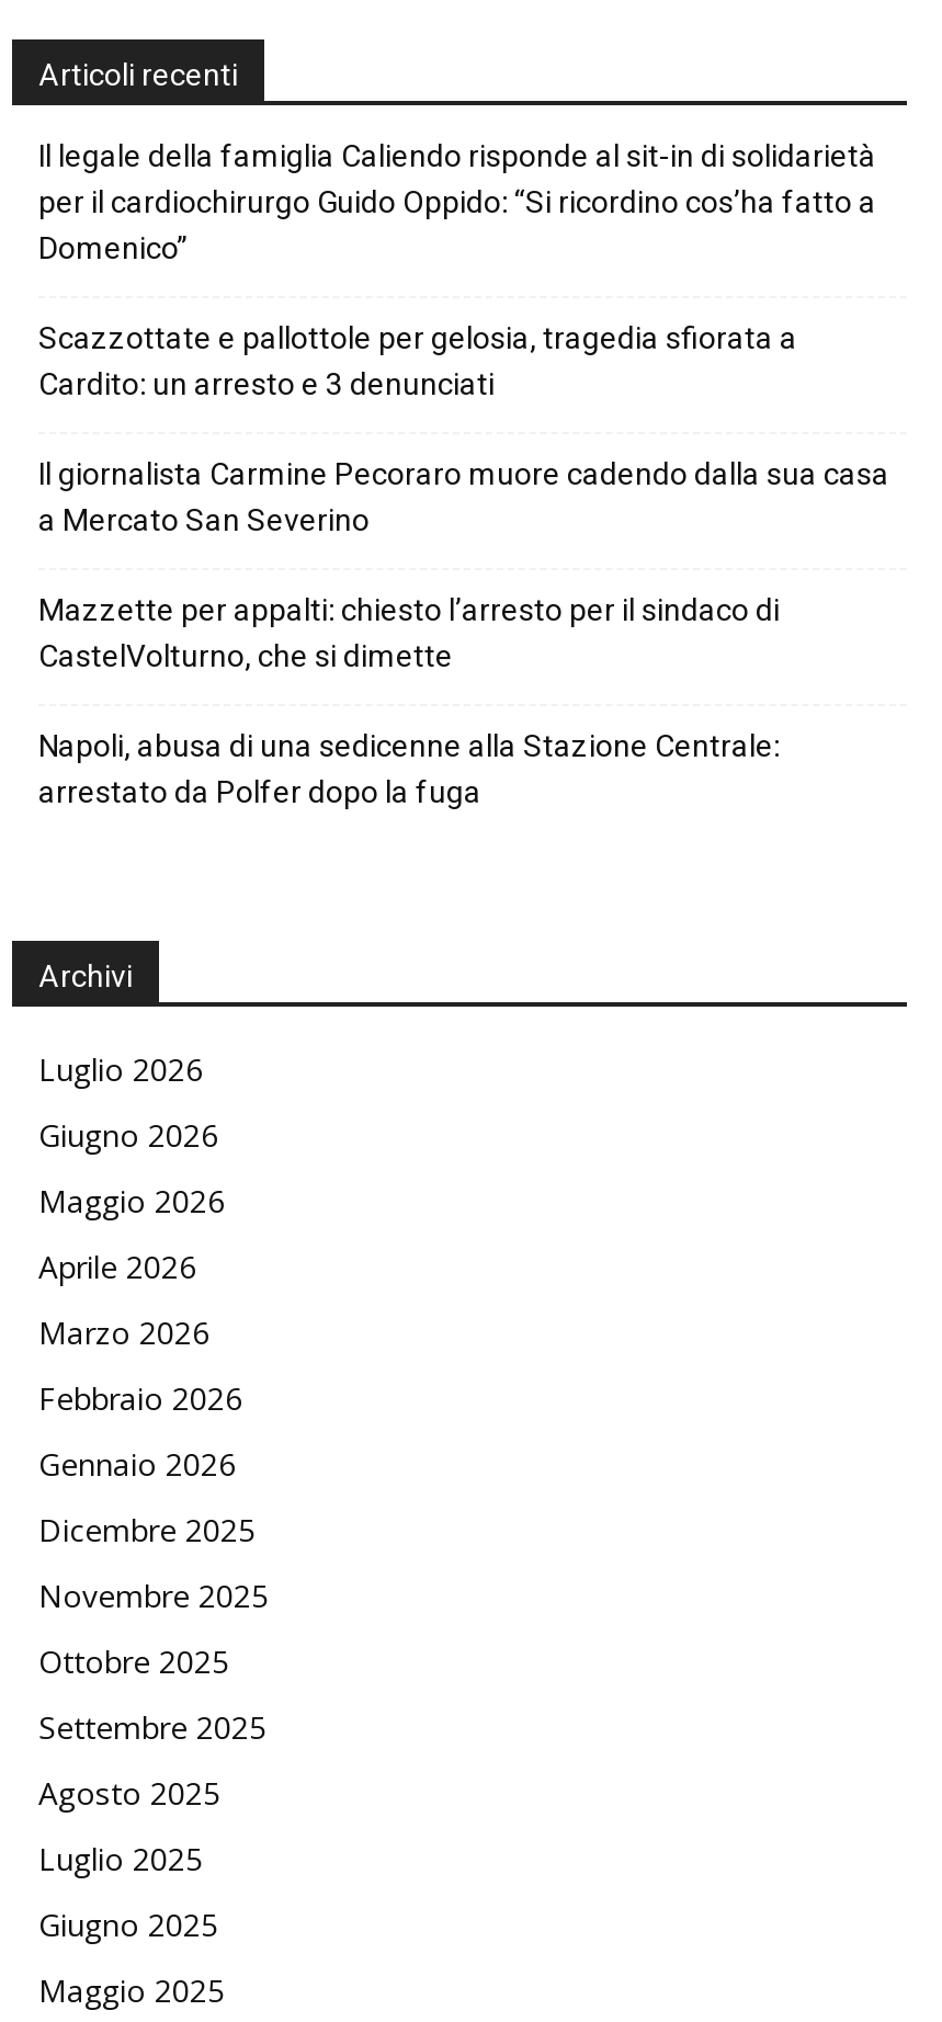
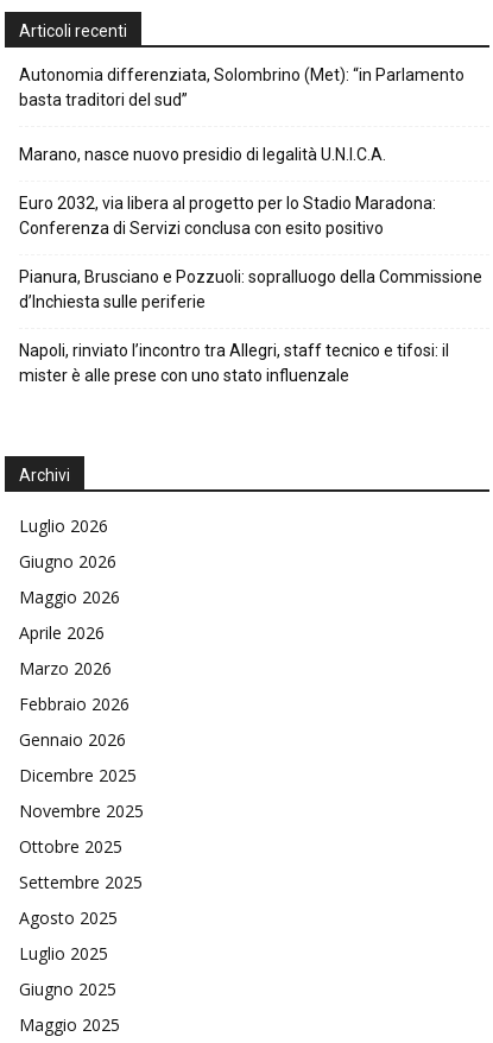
[38,138,876,265] Il legale della famiglia Caliendo risponde al sit-in di solidarietà | per il cardiochirurgo Guido Oppido: “Si ricordino cos’ha fatto a | Domenico” -> [19,65,464,109] Autonomia differenziata, Solombrino (Met): “in Parlamento | basta traditori del sud”
[38,320,797,401] Scazzottate e pallottole per gelosia, tragedia sfiorata a | Cardito: un arresto e 3 denunciati -> [19,144,386,163] Marano, nasce nuovo presidio di legalità U.N.I.C.A.
[38,456,889,537] Il giornalista Carmine Pecoraro muore cadendo dalla sua casa | a Mercato San Severino -> [19,193,436,237] Euro 2032, via libera al progetto per lo Stadio Maradona: | Conferenza di Servizi conclusa con esito positivo
[38,592,780,673] Mazzette per appalti: chiesto l’arresto per il sindaco di | CastelVolturno, che si dimette -> [19,267,482,311] Pianura, Brusciano e Pozzuoli: sopralluogo della Commissione | d’Inchiesta sulle periferie
[38,728,780,809] Napoli, abusa di una sedicenne alla Stazione Centrale: | arrestato da Polfer dopo la fuga -> [19,340,449,384] Napoli, rinviato l’incontro tra Allegri, staff tecnico e tifosi: il | mister è alle prese con uno stato influenzale

